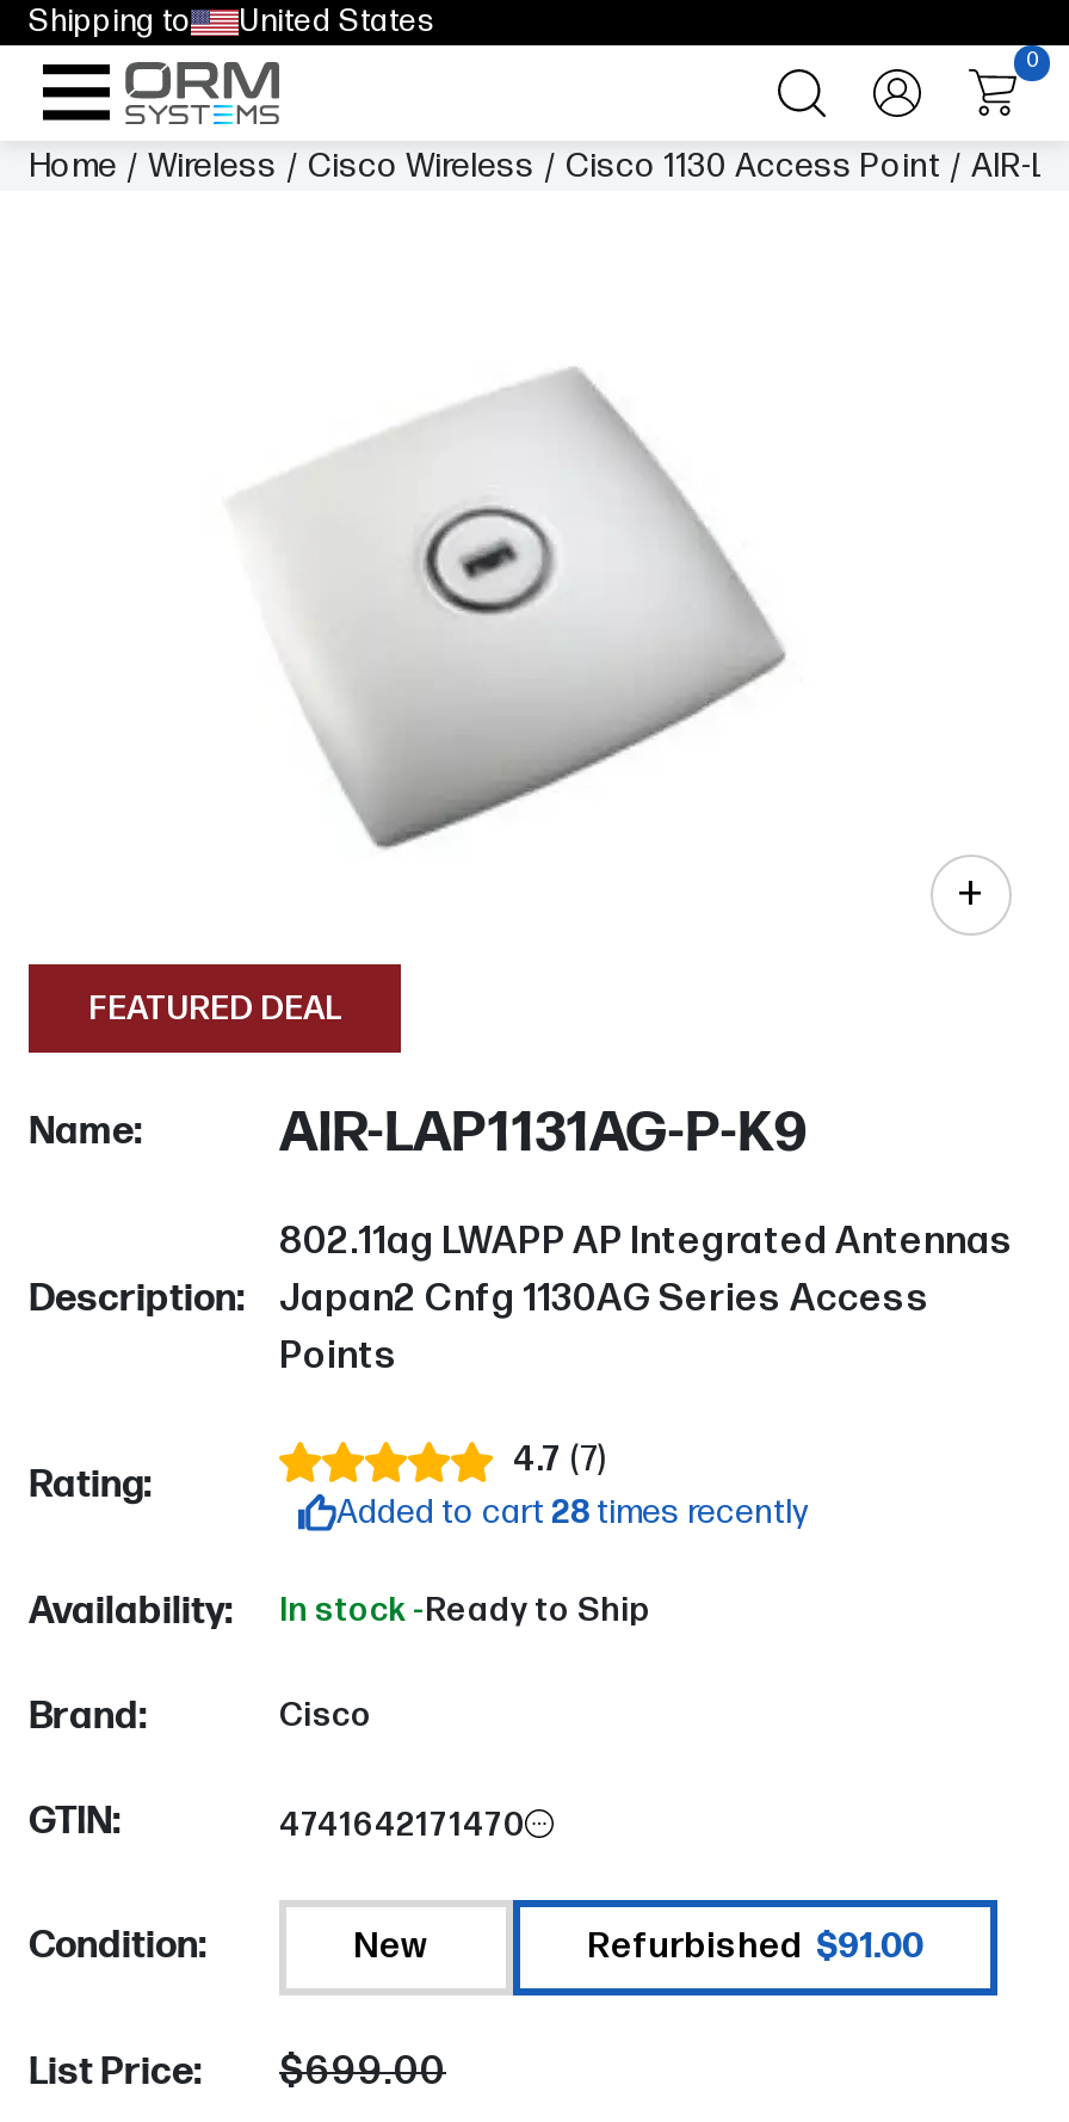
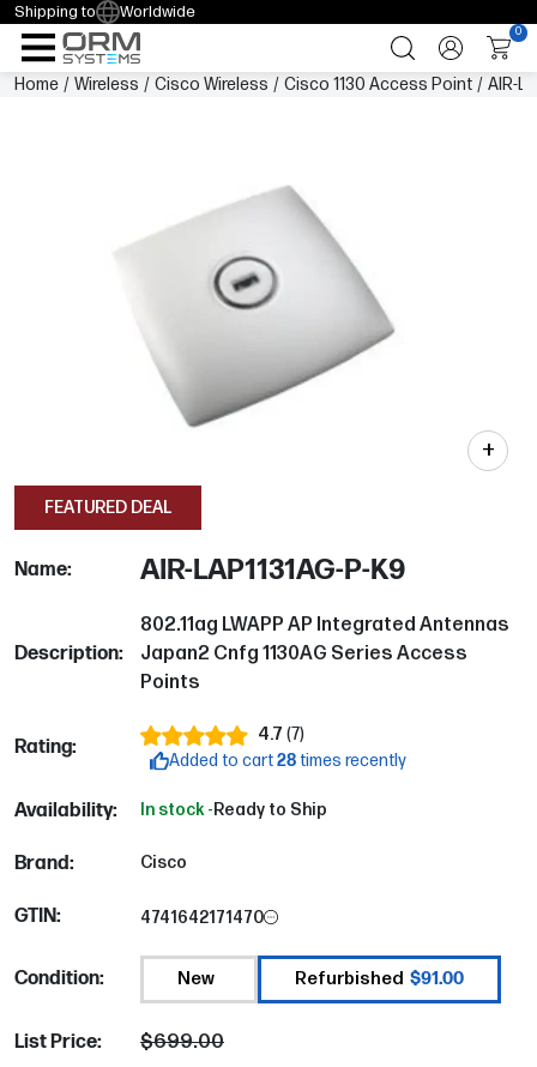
[239,2,437,41] United States -> [120,2,195,21] Worldwide

